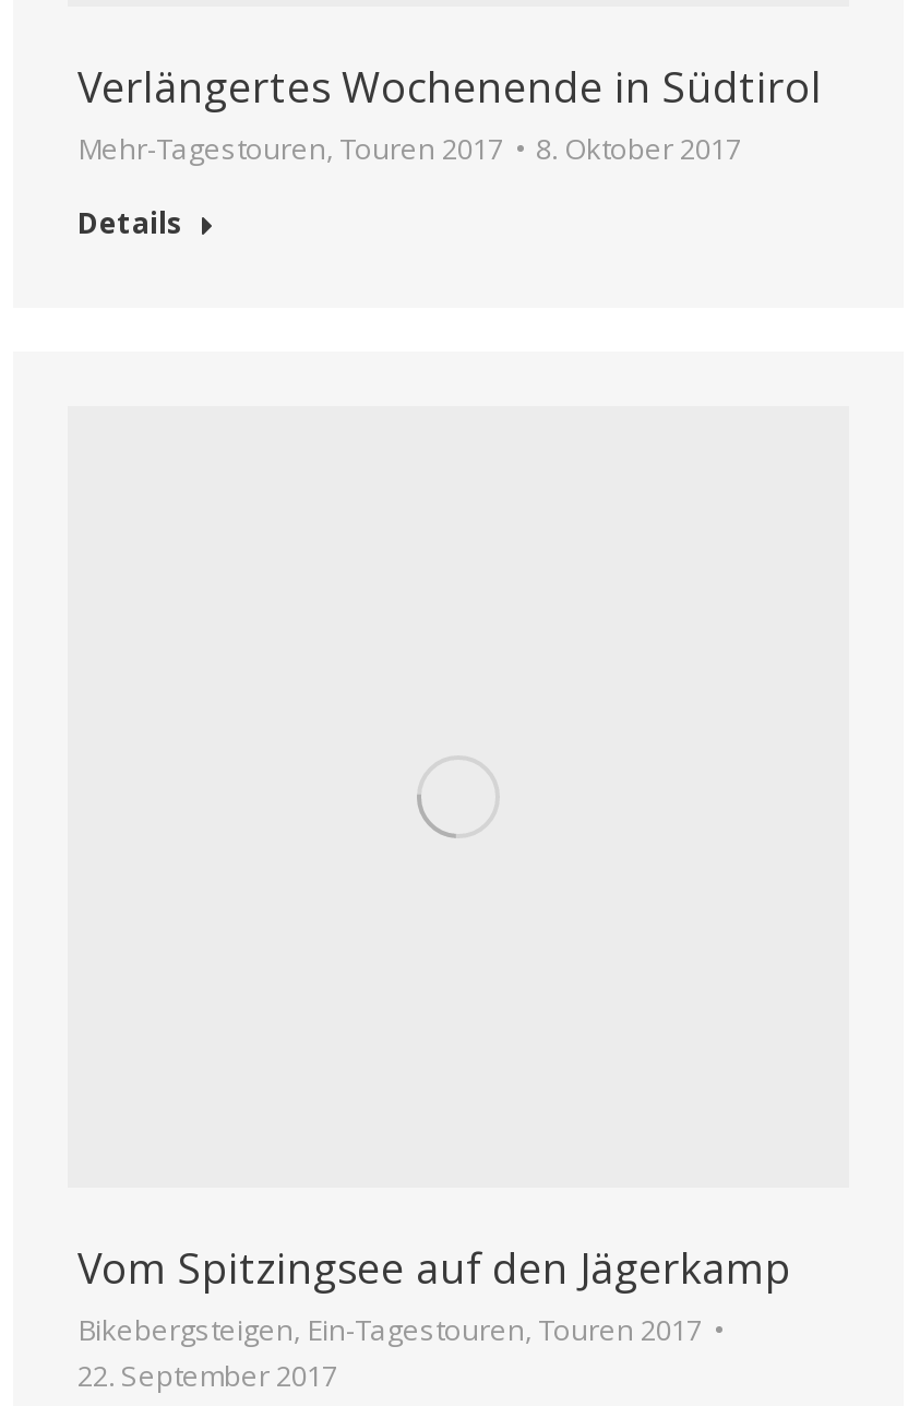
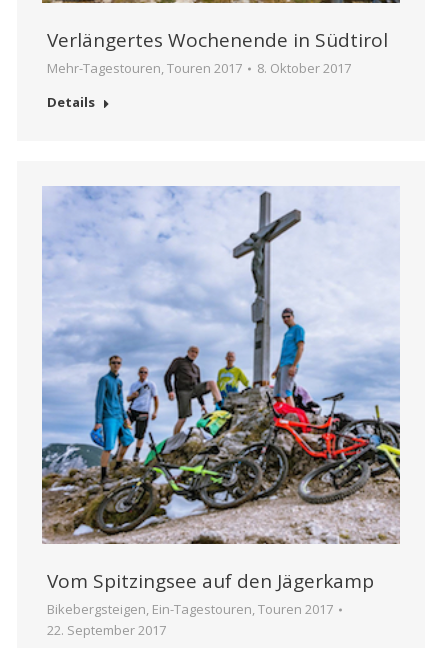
none -> [41,186,401,545] [image]

